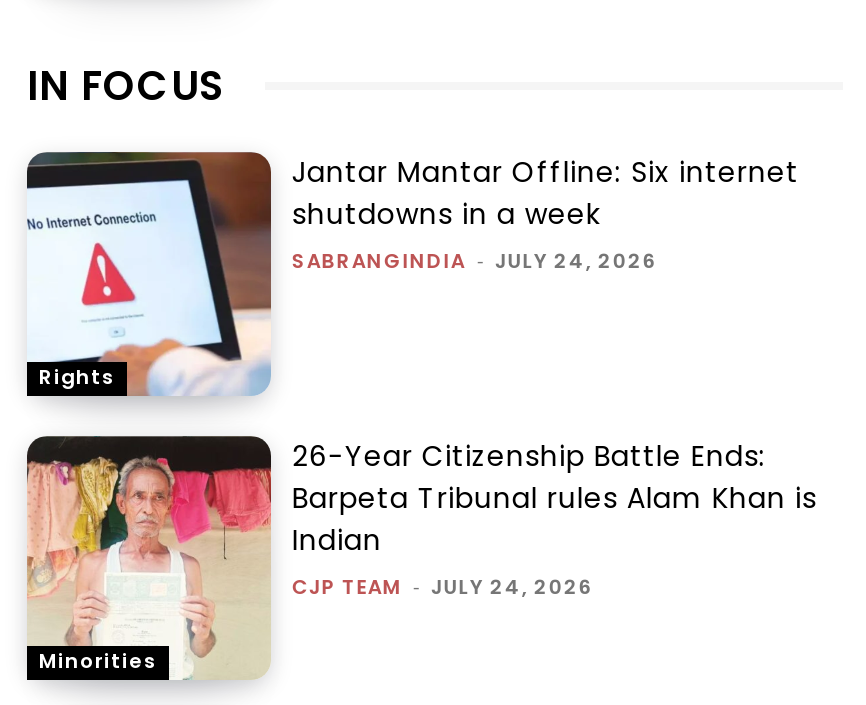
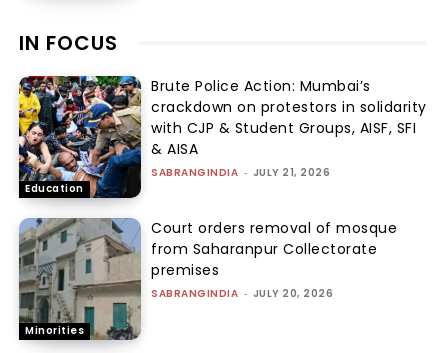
[25,150,271,396] [image] | Rights -> [18,75,142,199] [image] | Education
[292,151,799,275] Jantar Mantar Offline: Six internet | shutdowns in a week | SABRANGINDIA - JULY 24, 2026 -> [151,76,427,180] Brute Police Action: Mumbai’s | crackdown on protestors in solidarity | with CJP & Student Groups, AISF, SFI | & AISA | SABRANGINDIA - JULY 21, 2026
[25,436,817,680] [image] | 26-Year Citizenship Battle Ends: | Barpeta Tribunal rules Alam Khan is | Indian | CJP TEAM - JULY 24, 2026 -> [18,218,397,341] [image] | Court orders removal of mosque | from Saharanpur Collectorate | premises | SABRANGINDIA - JULY 20, 2026

